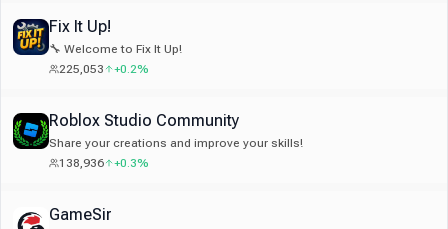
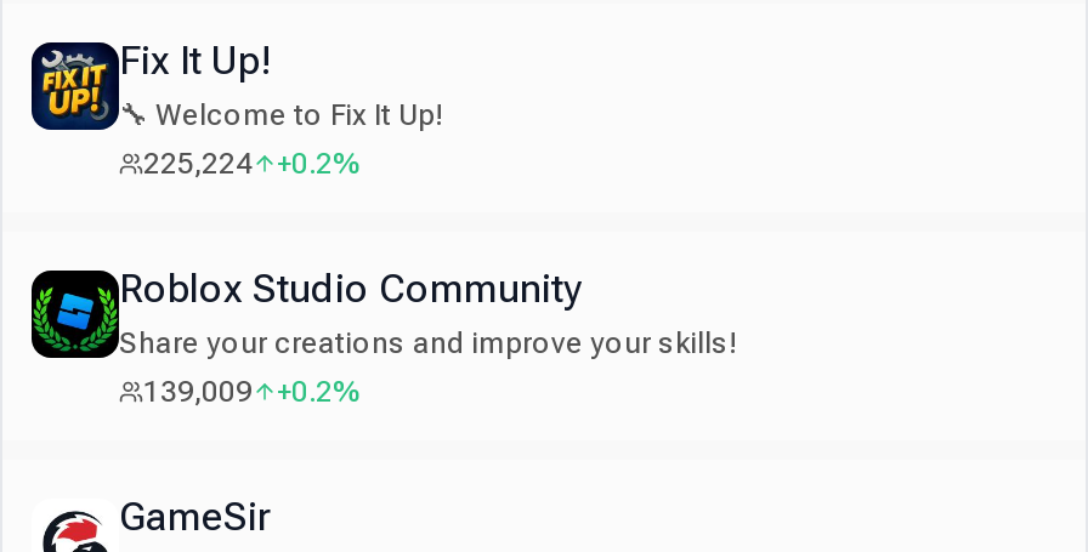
[59,62,149,76] 225,053 +0.2% -> [143,147,362,181] 225,224 +0.2%
[59,156,104,170] 138,936 -> [143,375,253,409] 139,009
[114,156,149,170] +0.3% -> [277,375,362,409] +0.2%

